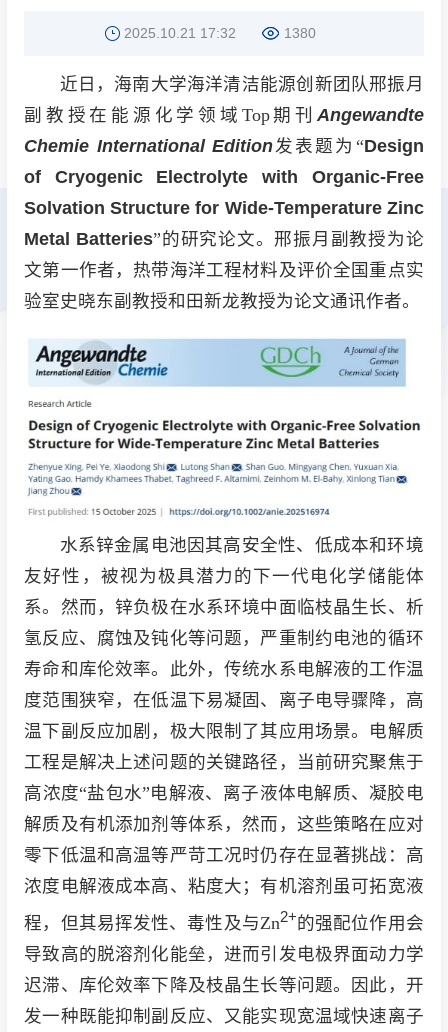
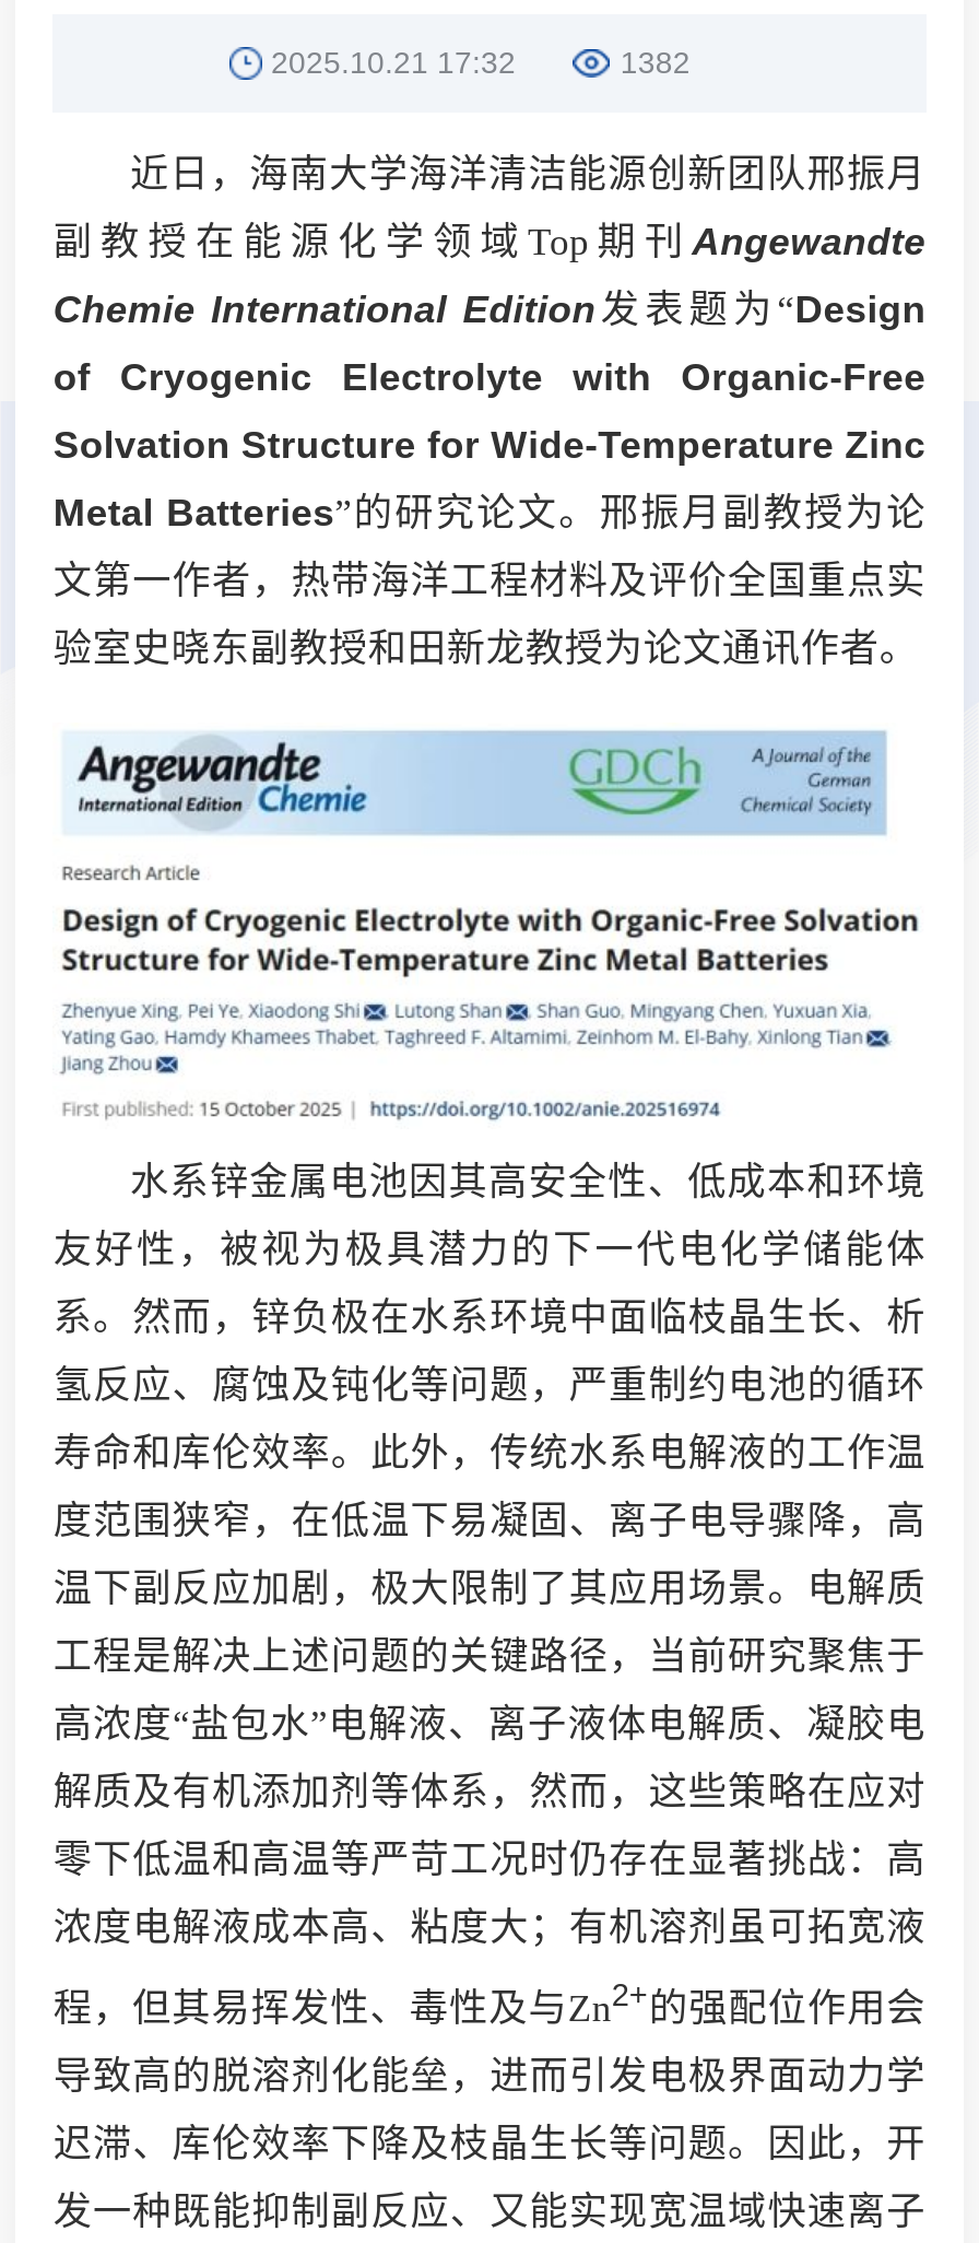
[284,25,316,41] 1380 -> [620,44,690,79] 1382

